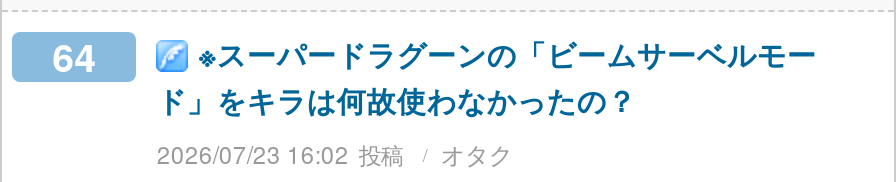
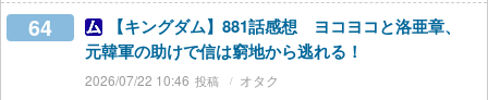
[157,32,817,170] ※スーパードラグーンの「ビームサーベルモー | ド」をキラは何故使わなかったの？ | 2026/07/23 16:02 -> [85,14,461,89] 【キングダム】881話感想 ヨコヨコと洛亜章、 | 元韓軍の助けで信は窮地から逃れる！ | 2026/07/22 10:46

